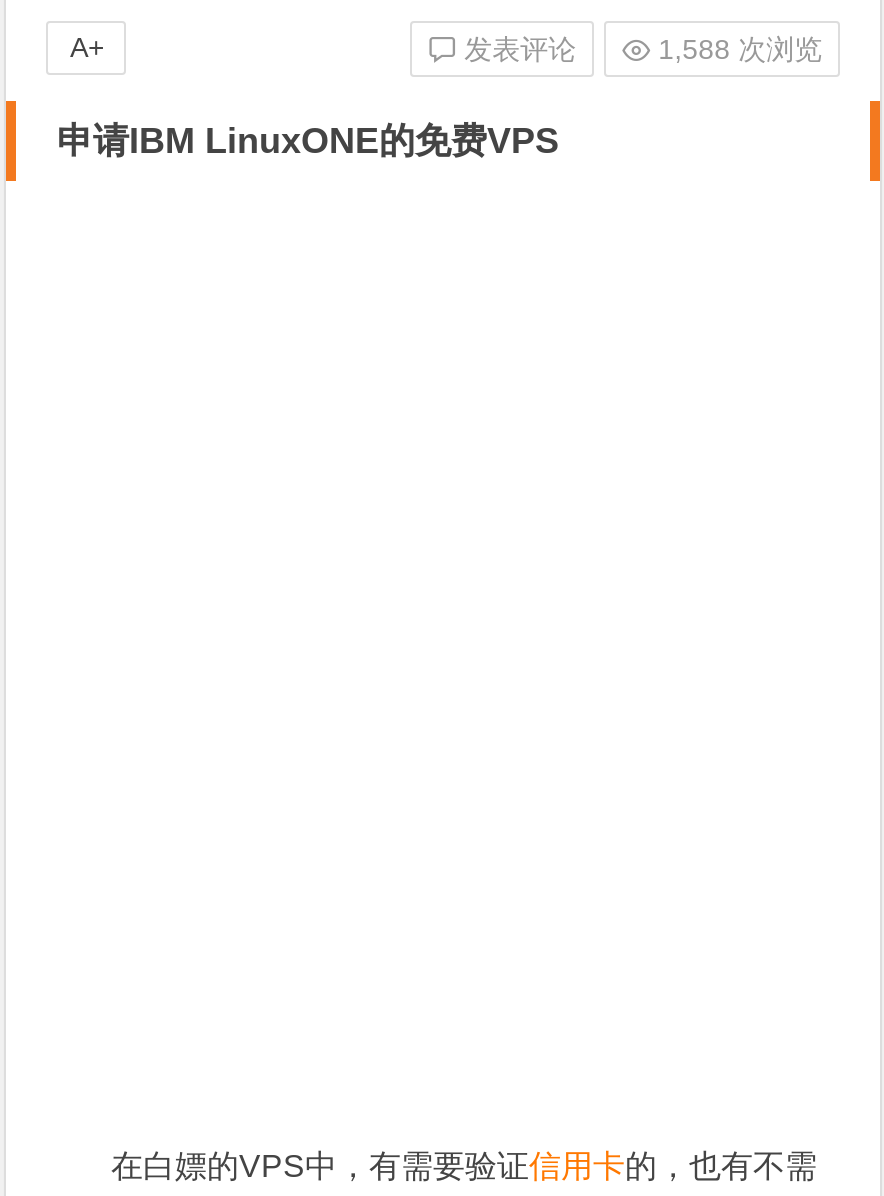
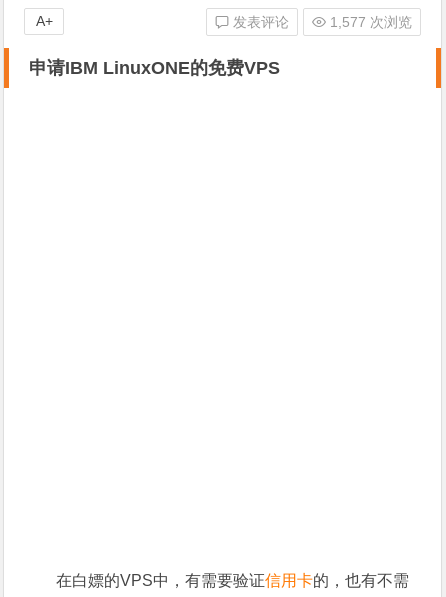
[650,33,822,65] 1,588 次浏览 -> [326,14,412,30] 1,577 次浏览

